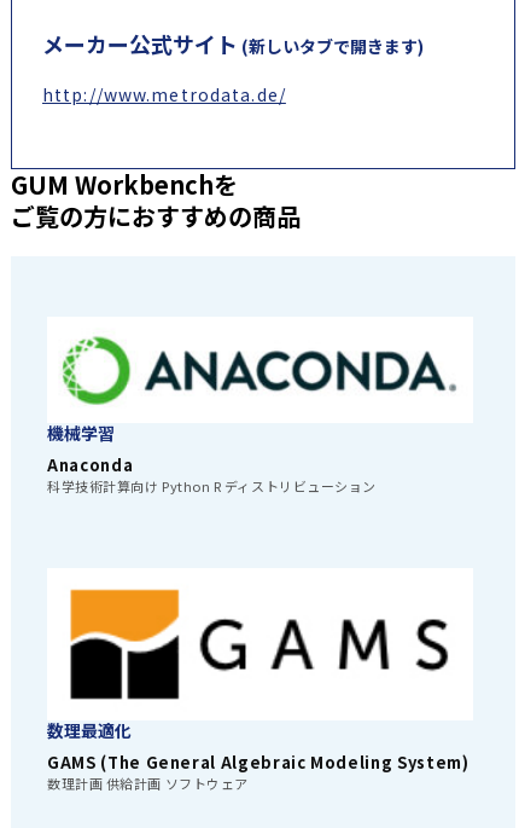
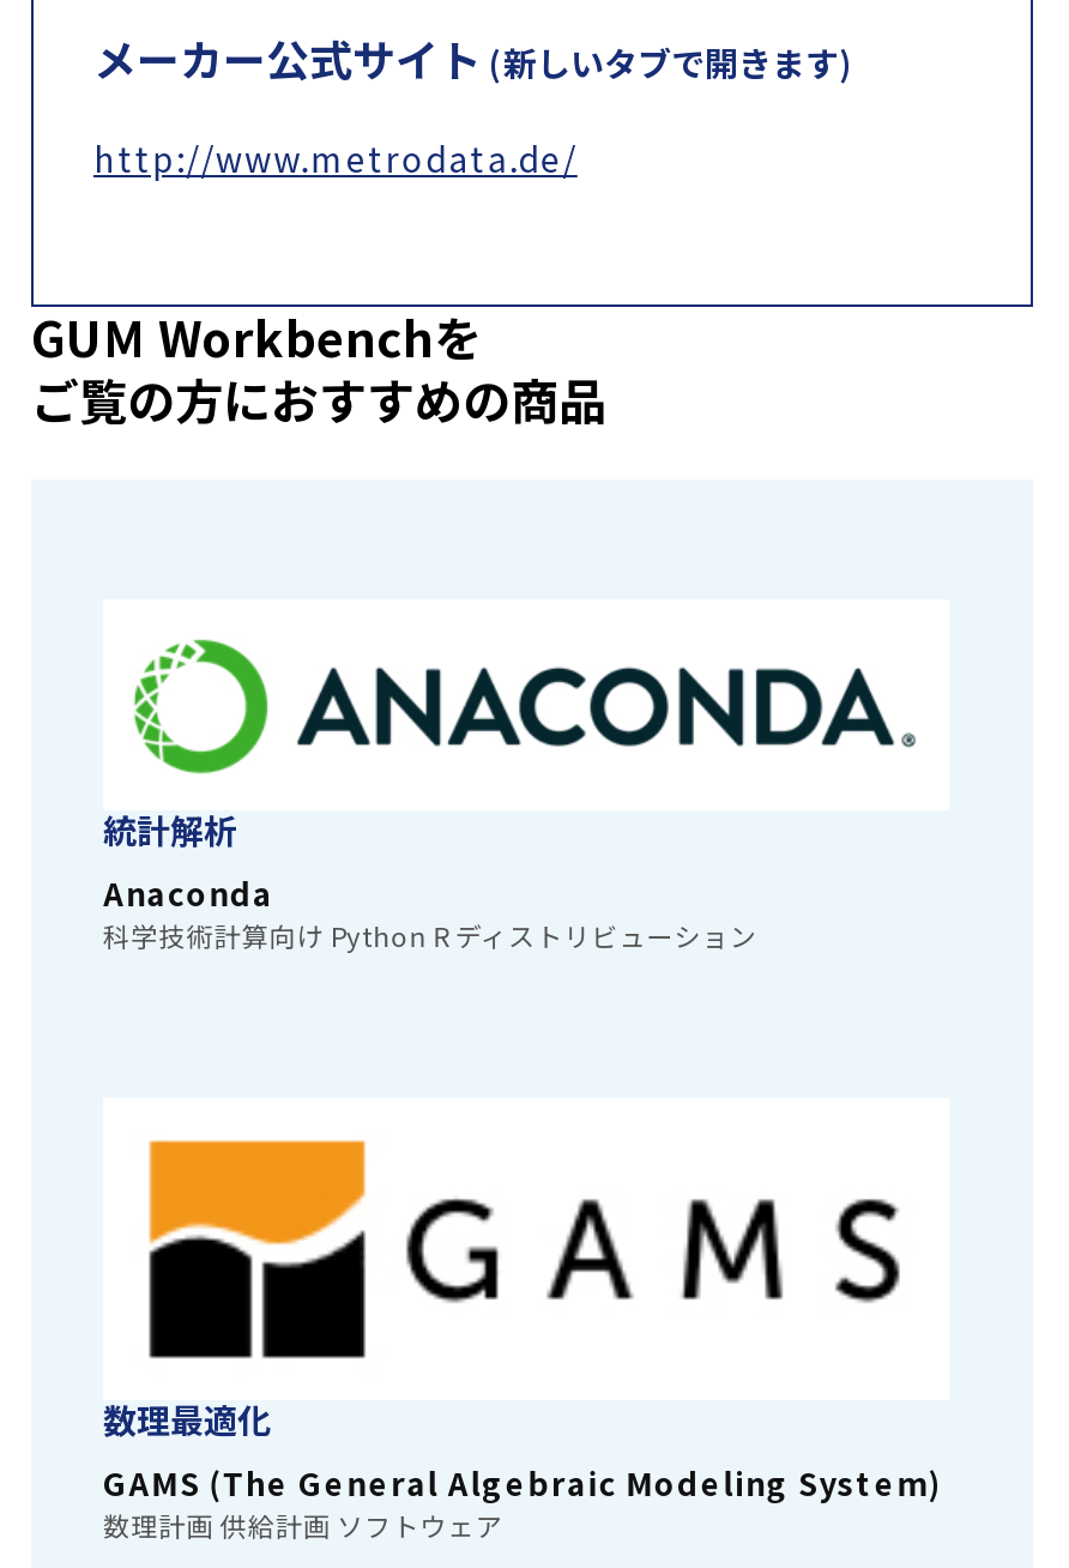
[47,421,115,445] 機械学習 -> [103,807,237,855] 統計解析

